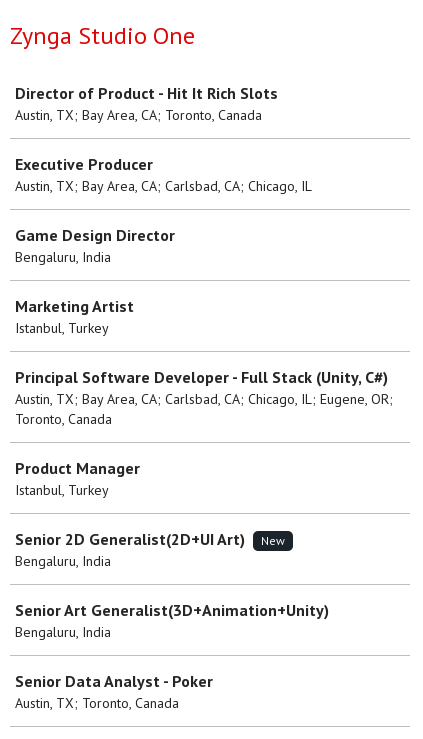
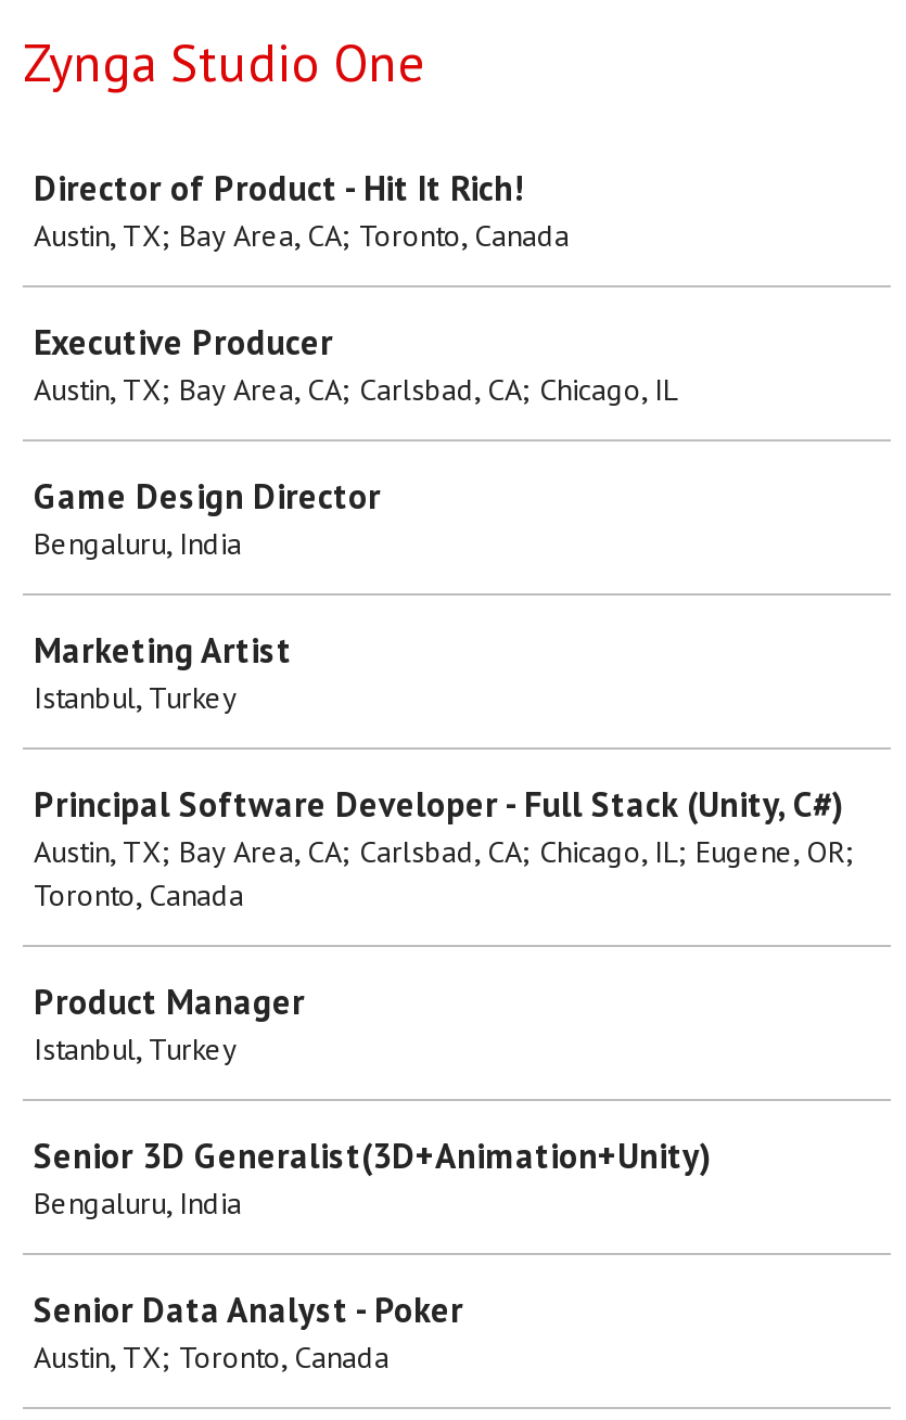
[15,83,278,103] Director of Product - Hit It Rich Slots -> [34,166,524,209] Director of Product - Hit It Rich!
[15,529,329,620] Senior 2D Generalist(2D+UI Art) | New | Bengaluru, India | Senior Art Generalist(3D+Animation+Unity) -> [34,1134,711,1177] Senior 3D Generalist(3D+Animation+Unity)

